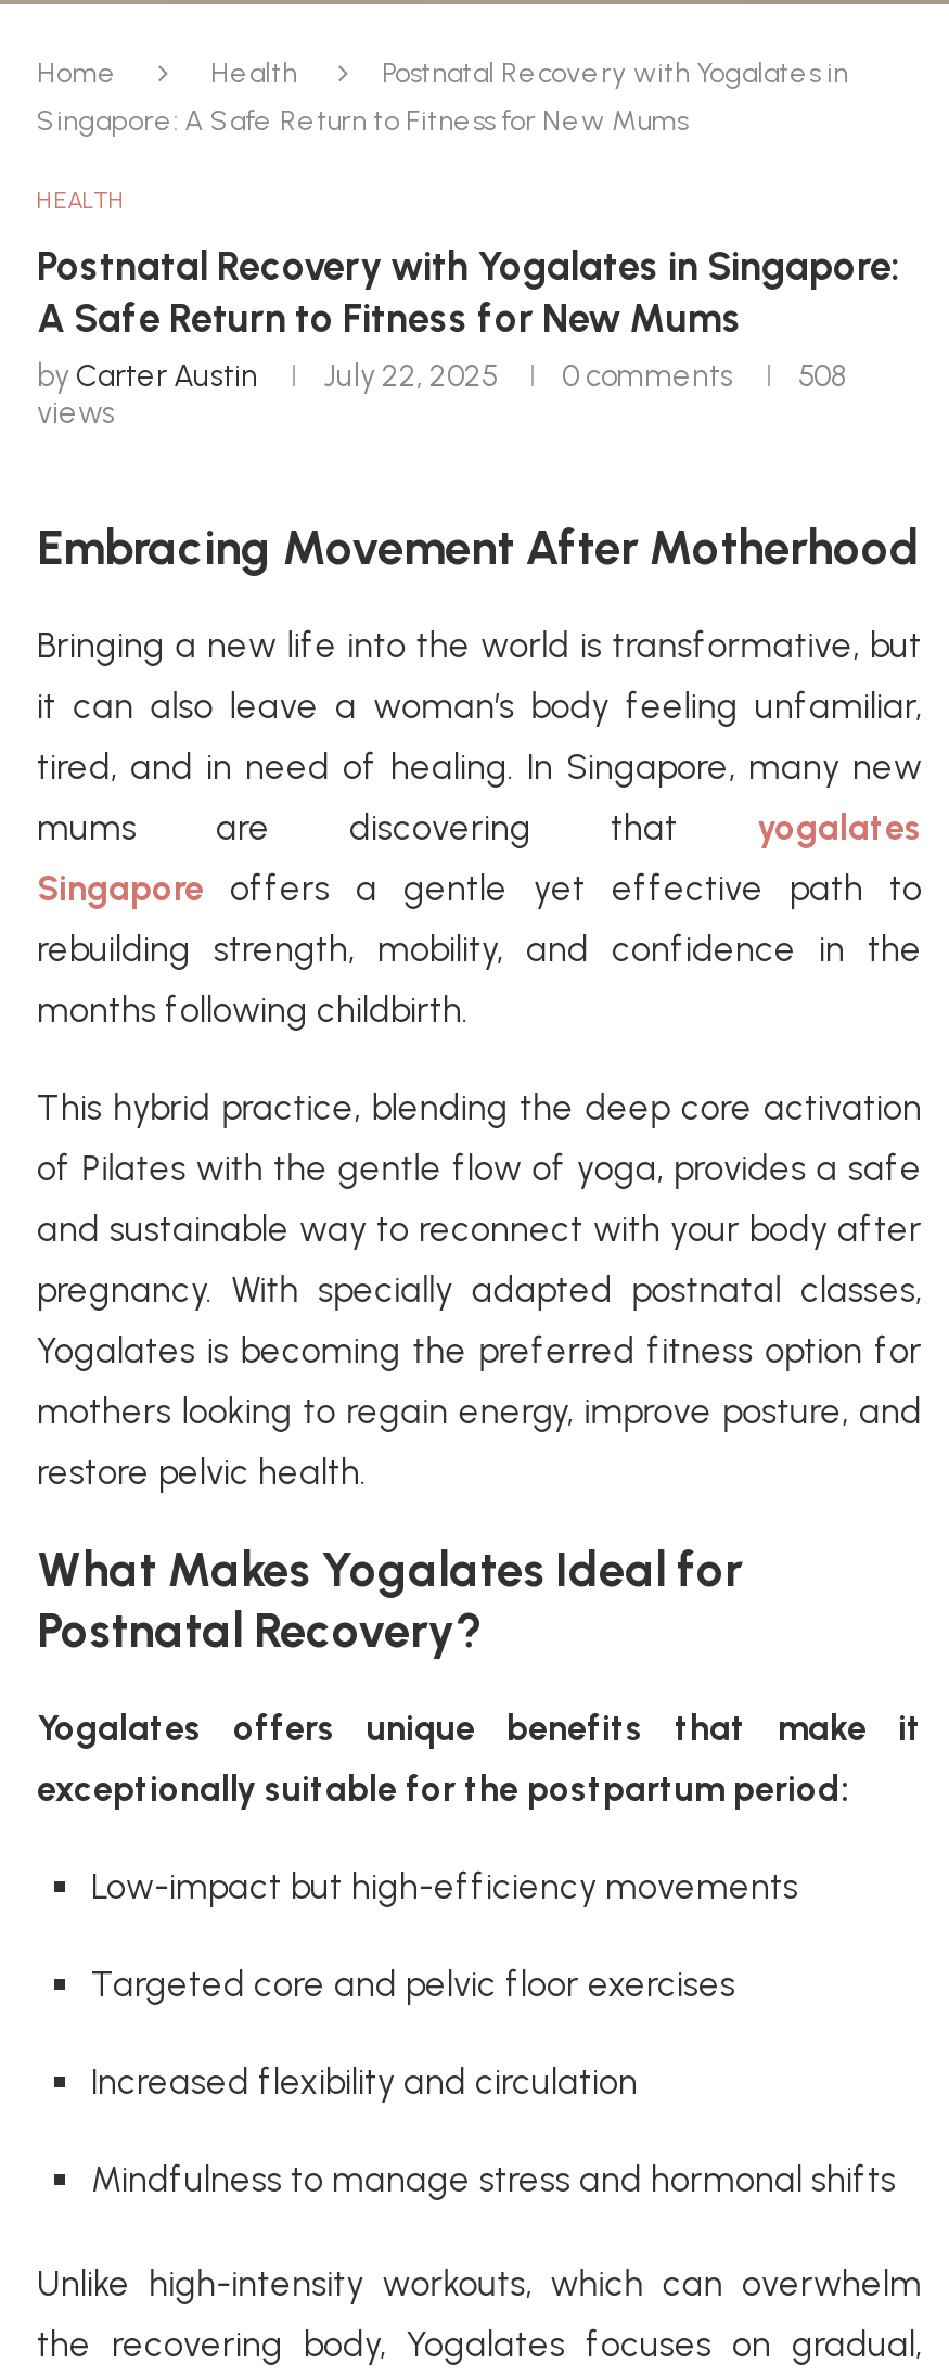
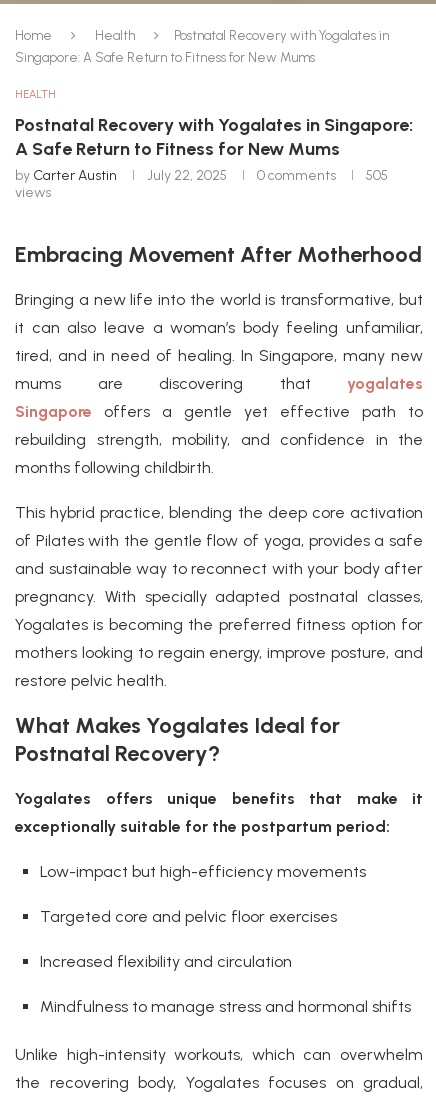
[798,358,848,395] 508 -> [366,167,388,184] 505

